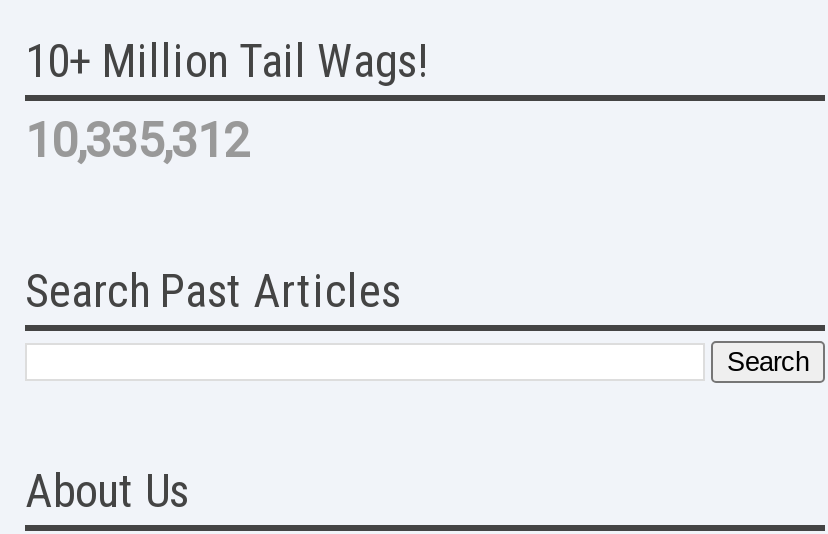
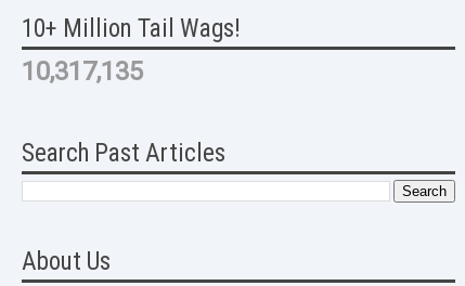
[25,113,249,169] 10,335,312 -> [22,57,143,87] 10,317,135

